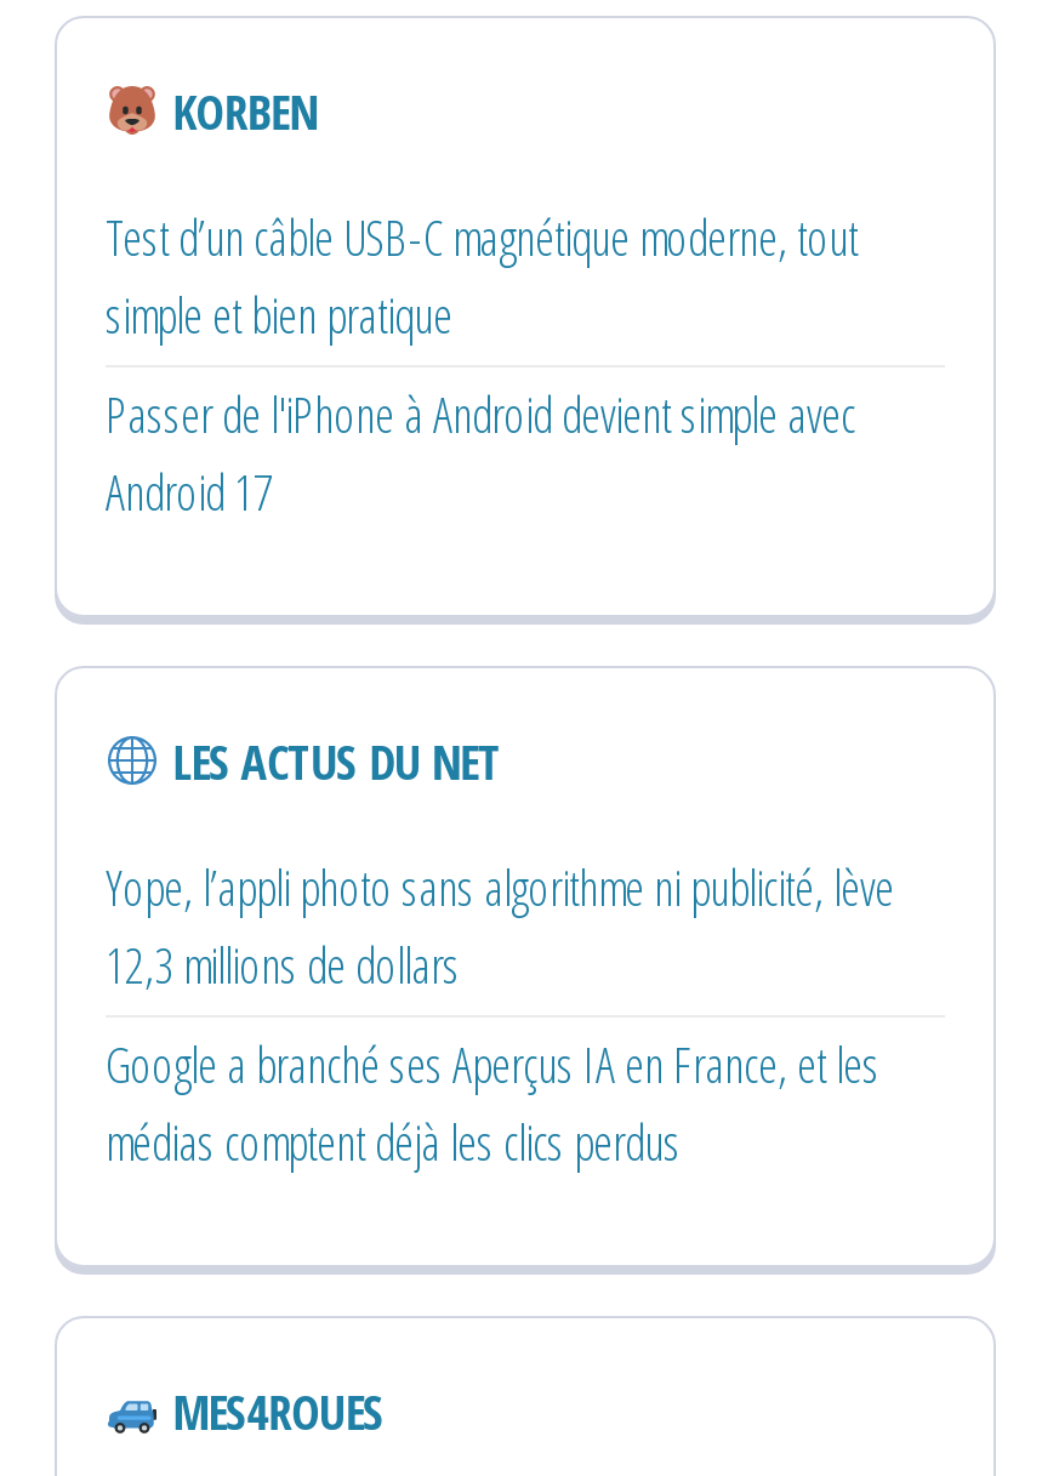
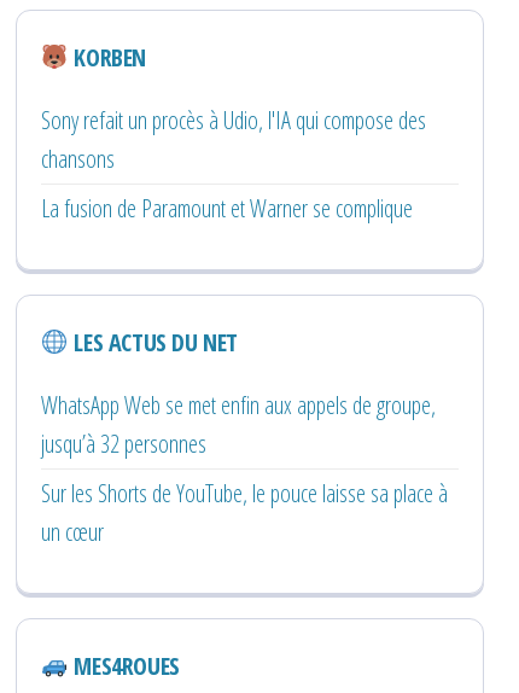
[106,205,858,348] Test d’un câble USB-C magnétique moderne, tout | simple et bien pratique -> [41,104,426,175] Sony refait un procès à Udio, l'IA qui compose des | chansons
[106,382,855,525] Passer de l'iPhone à Android devient simple avec | Android 17 -> [41,192,413,225] La fusion de Paramount et Warner se complique
[106,855,894,998] Yope, l’appli photo sans algorithme ni publicité, lève | 12,3 millions de dollars -> [41,389,436,460] WhatsApp Web se met enfin aux appels de groupe, | jusqu’à 32 personnes
[106,1032,879,1175] Google a branché ses Aperçus IA en France, et les | médias comptent déjà les clics perdus -> [41,477,448,548] Sur les Shorts de YouTube, le pouce laisse sa place à | un cœur

